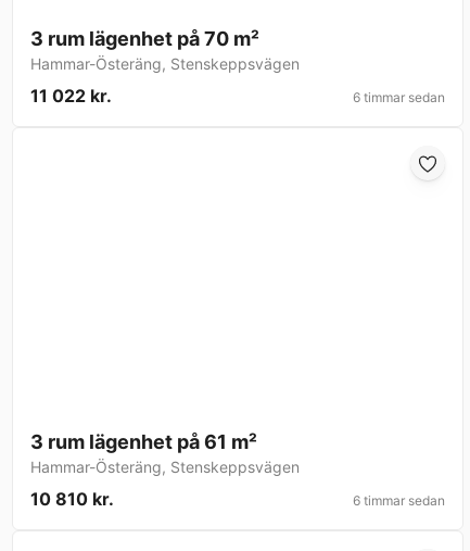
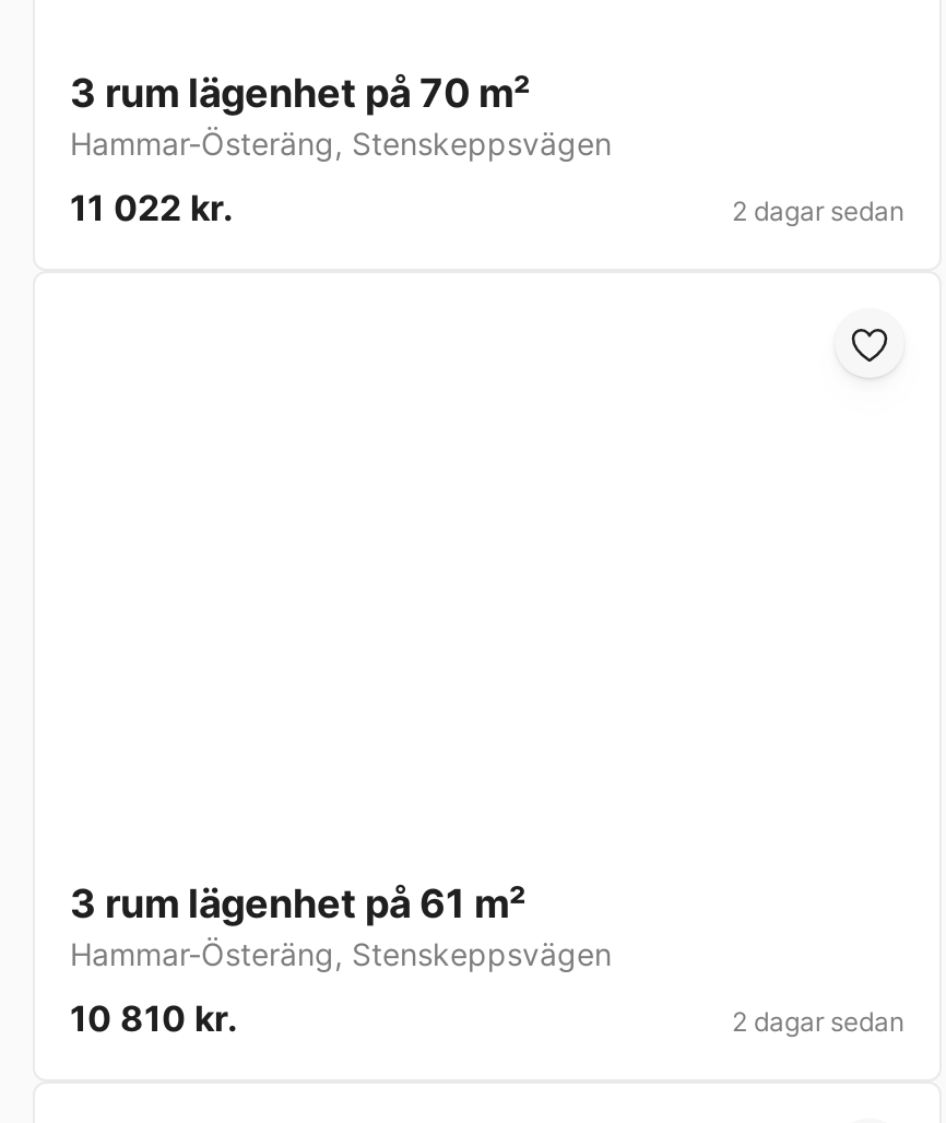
[353,89,445,106] 6 timmar sedan -> [732,195,904,228] 2 dagar sedan
[353,493,445,509] 6 timmar sedan -> [732,1006,904,1038] 2 dagar sedan

